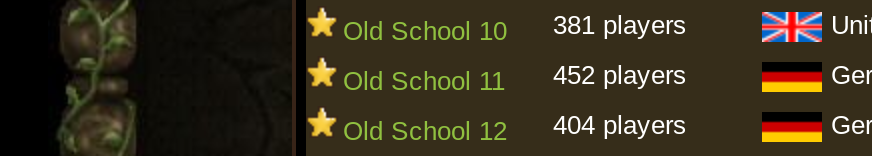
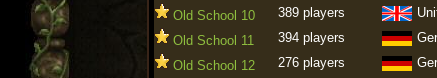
[343,10,687,46] Old School 10 381 players -> [172,5,344,23] Old School 10 389 players
[343,60,687,96] Old School 11 452 players -> [172,30,344,48] Old School 11 394 players
[343,110,687,146] Old School 12 404 players -> [172,55,344,73] Old School 12 276 players

